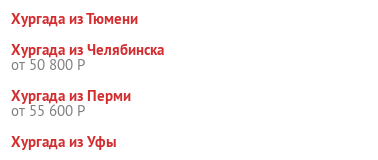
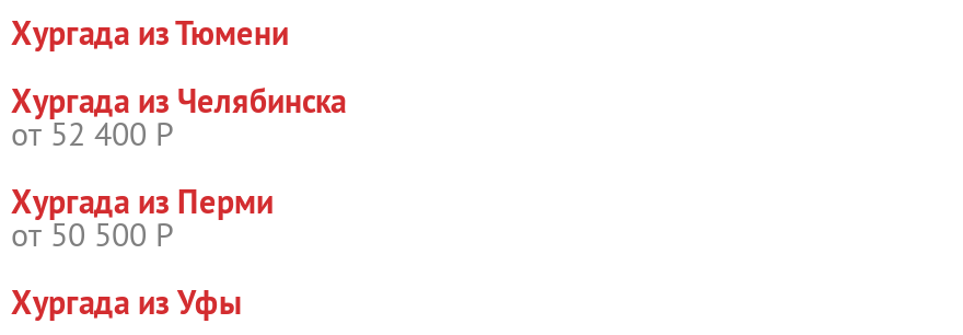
[11,55,85,74] от 50 800 Р -> [11,113,173,154] от 52 400 Р
[11,101,85,120] от 55 600 Р -> [11,213,173,255] от 50 500 Р

